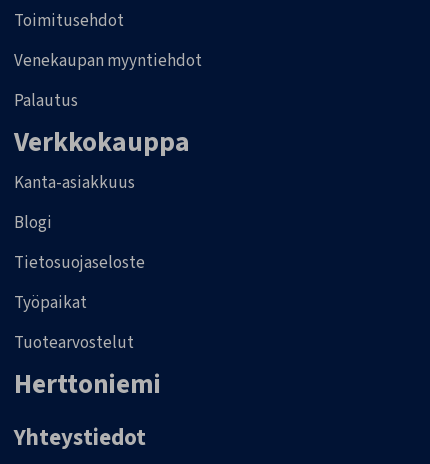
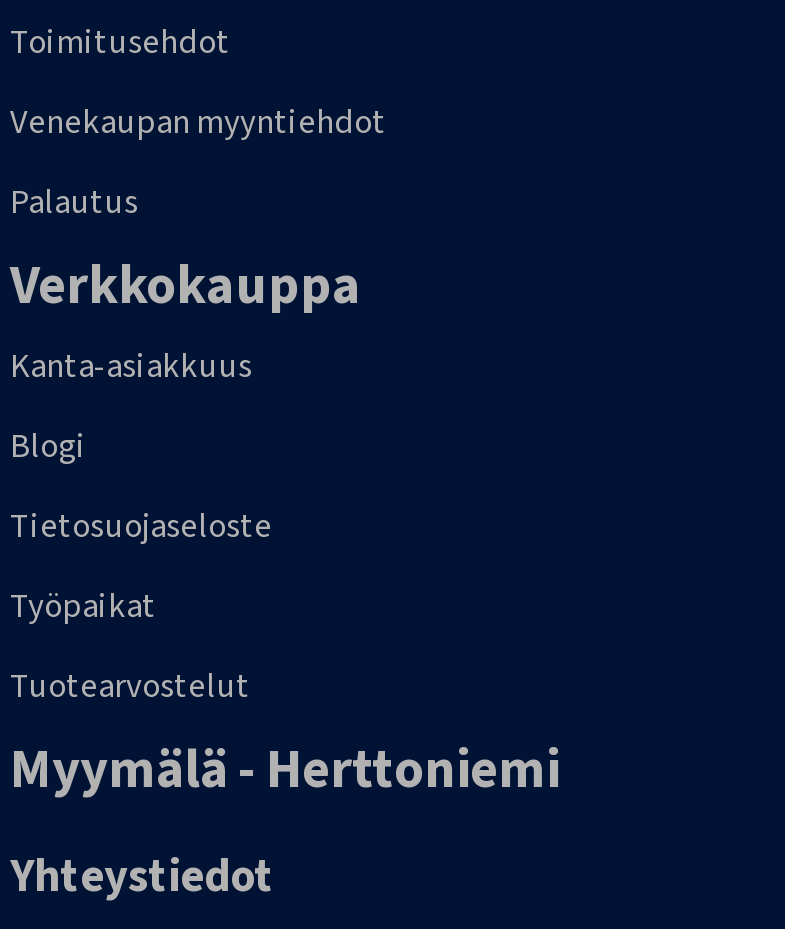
[14,365,161,404] Herttoniemi -> [10,732,560,810] Myymälä - Herttoniemi

